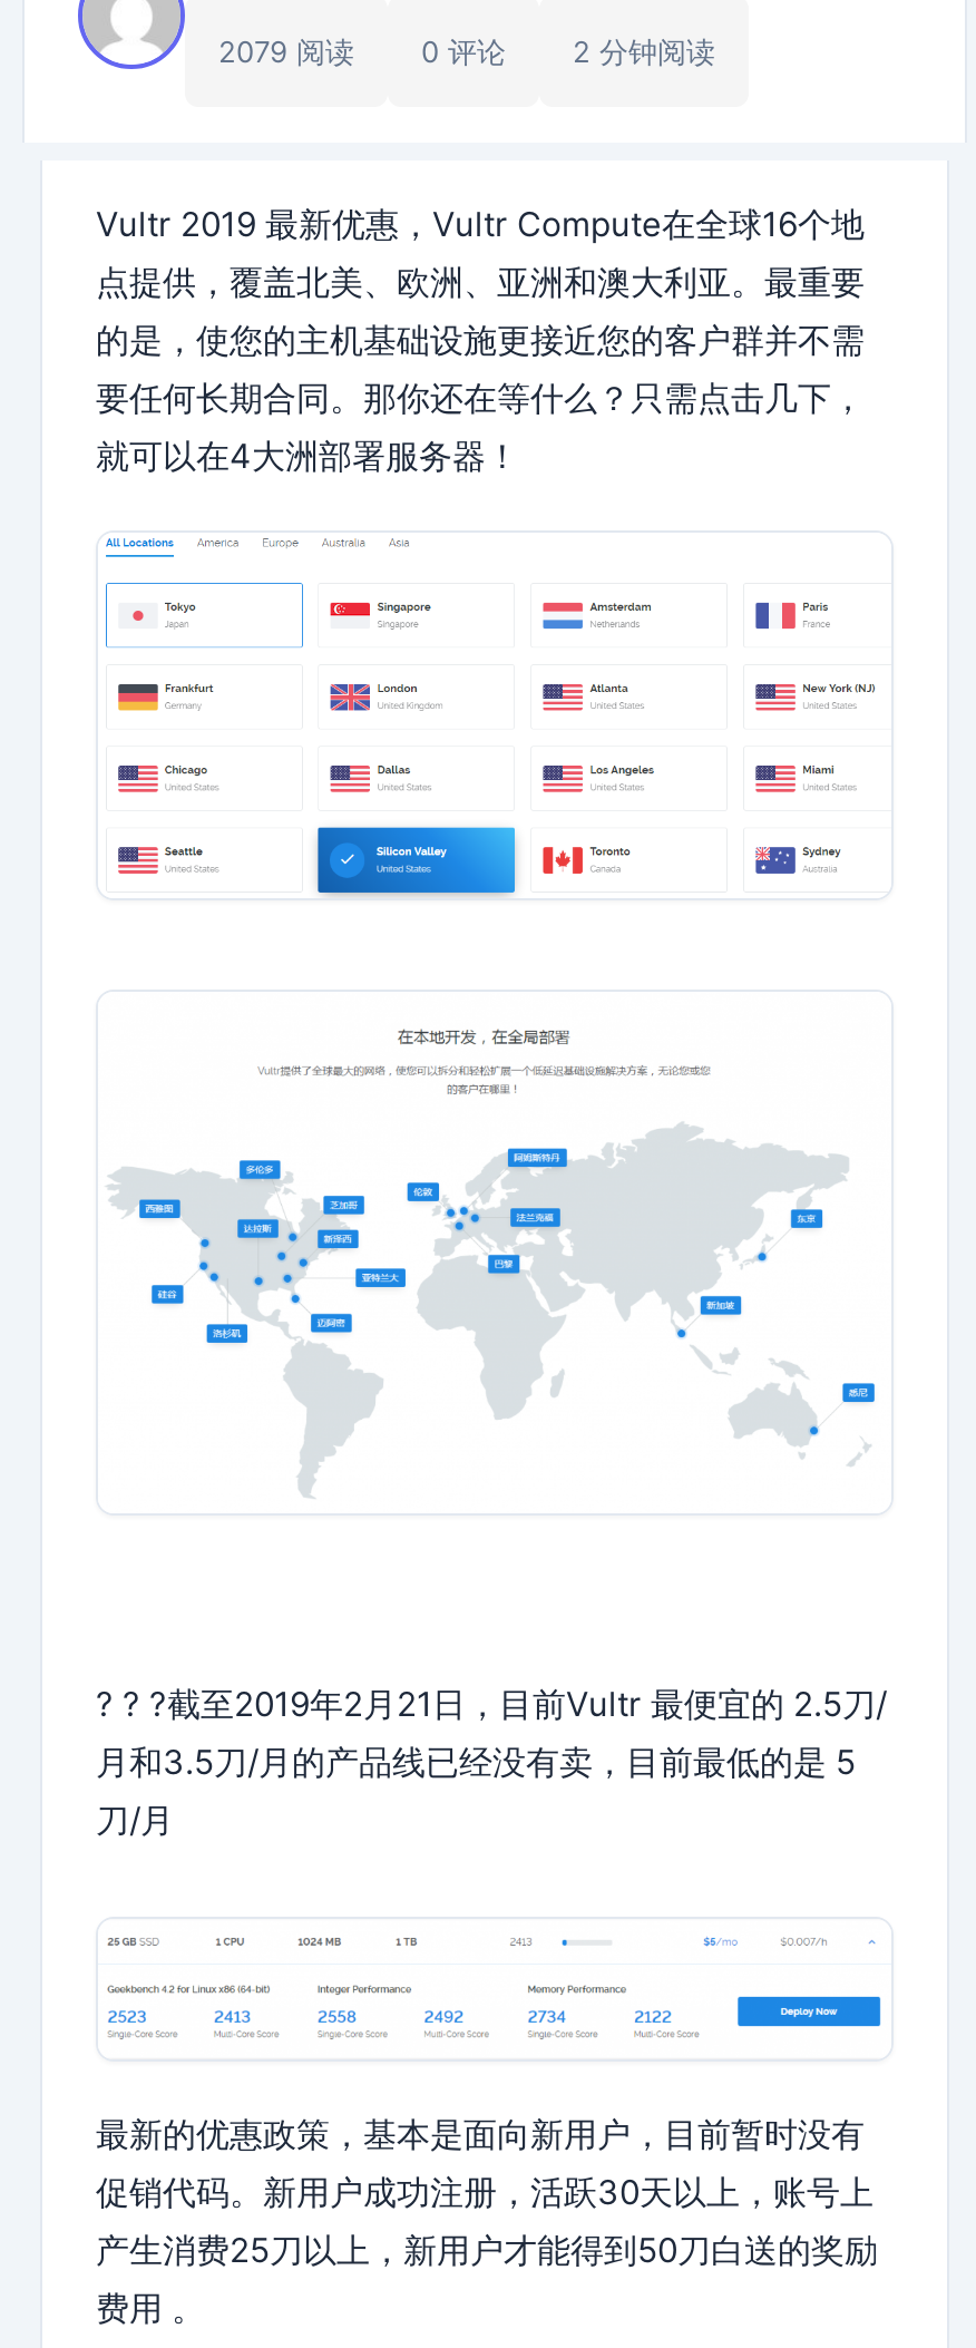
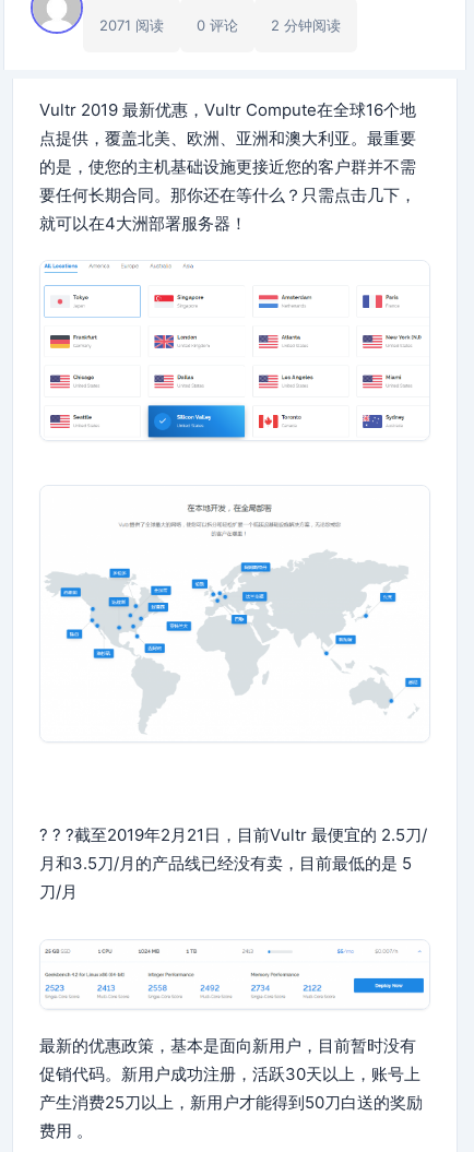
[218,33,715,69] 2079 阅读 0 评论 2 分钟阅读 -> [99,16,341,34] 2071 阅读 0 评论 2 分钟阅读

